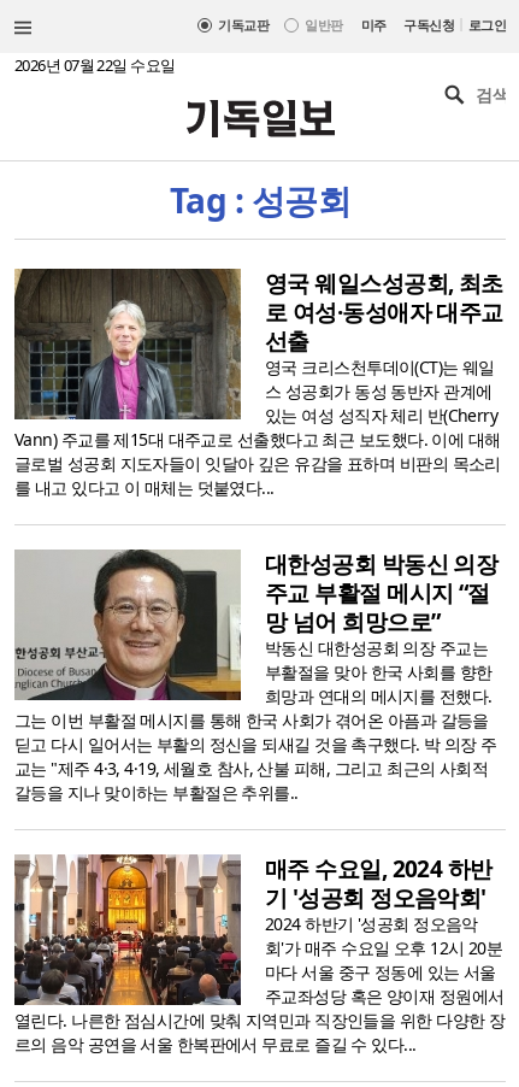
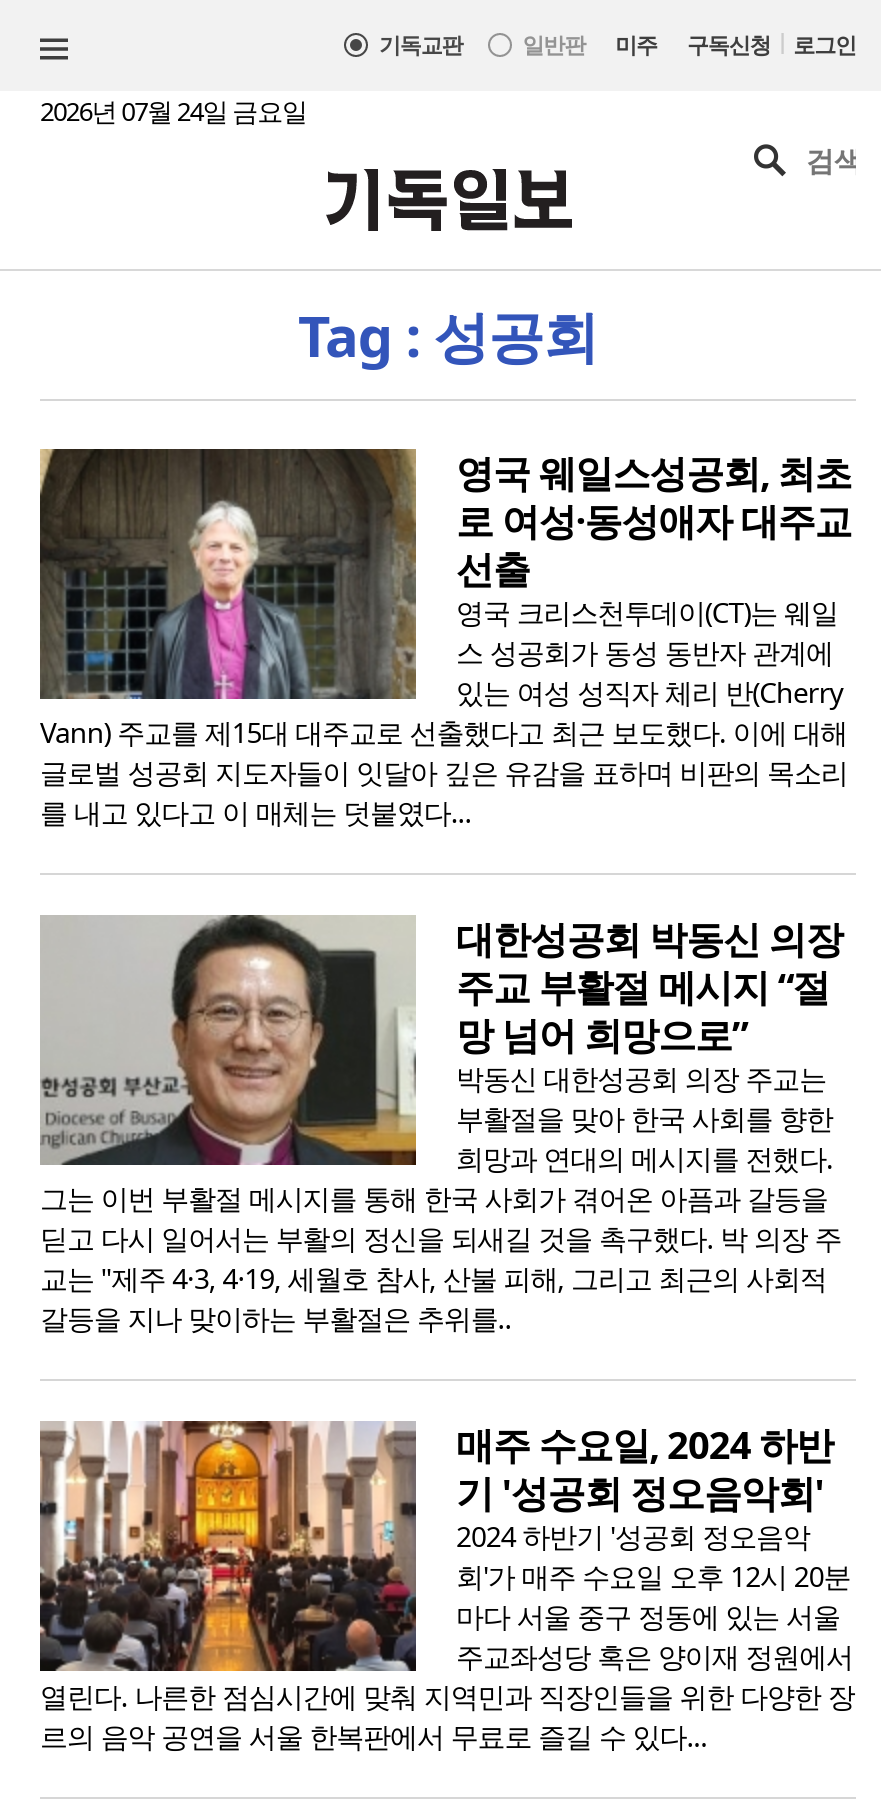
[14,54,175,76] 2026년 07월 22일 수요일 -> [40,93,307,129] 2026년 07월 24일 금요일

